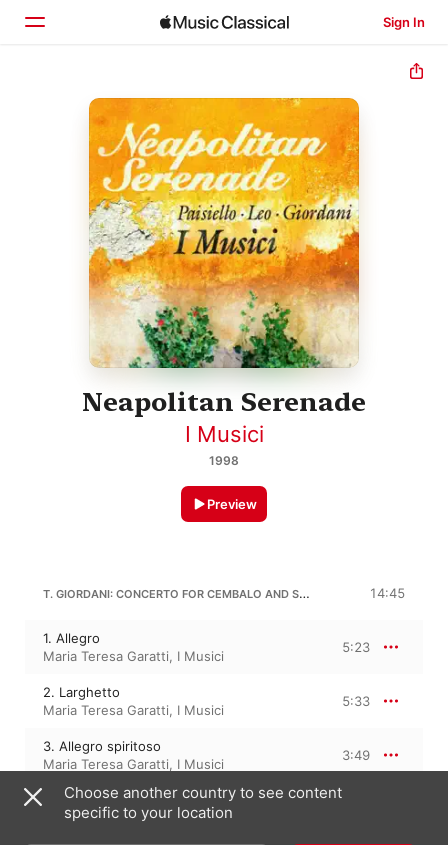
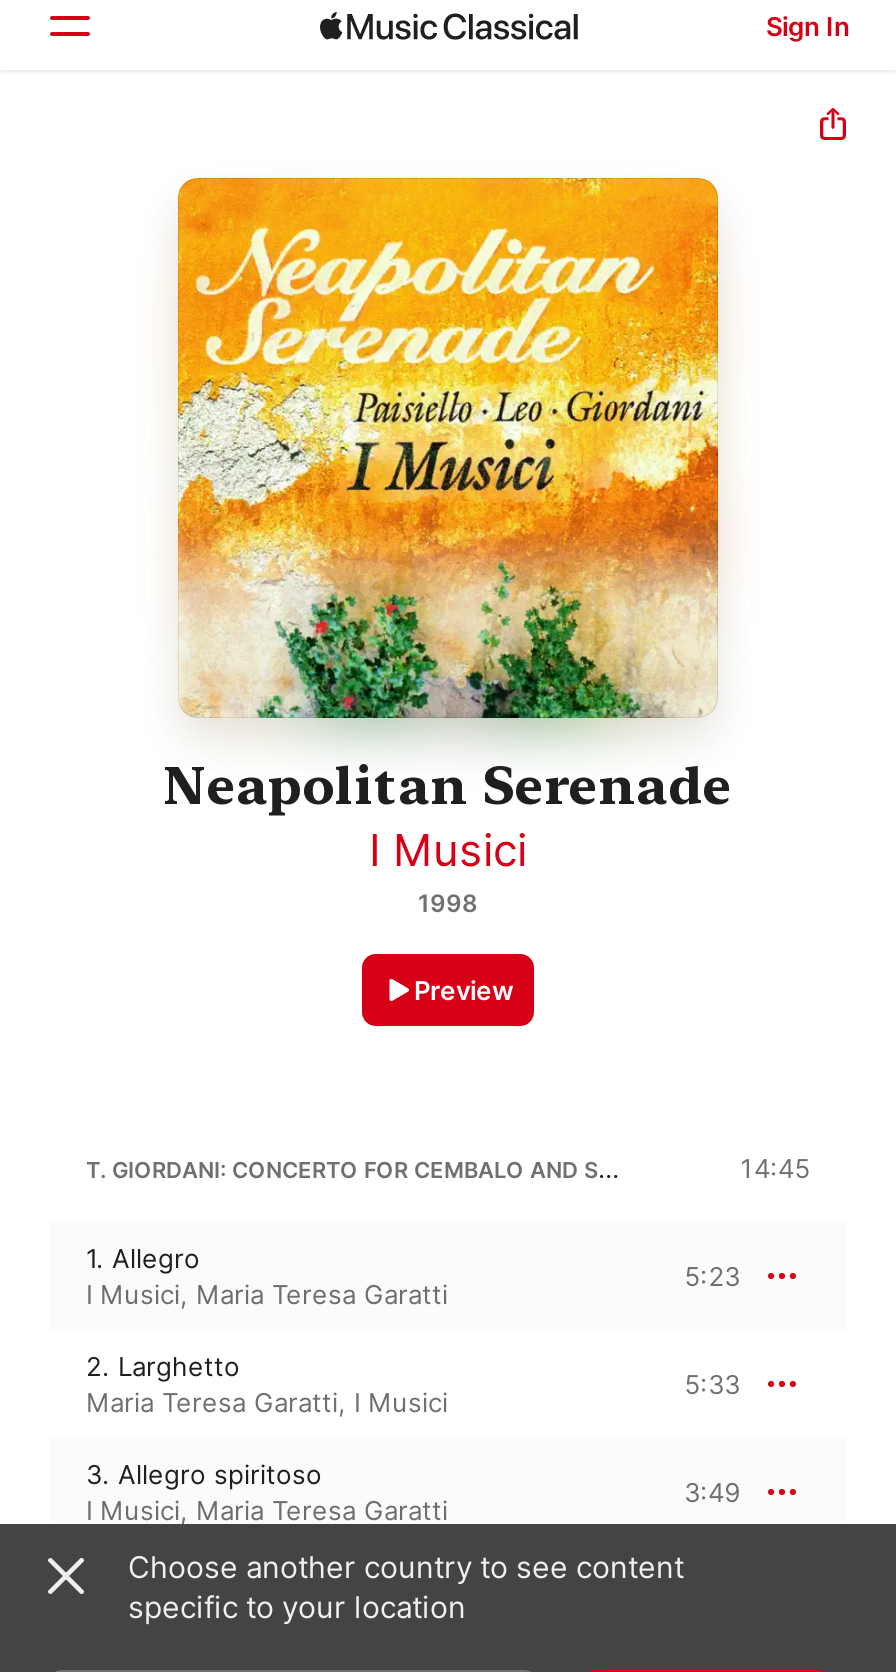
[43,648,224,664] Maria Teresa Garatti, I Musici -> [86,1279,448,1311] I Musici, Maria Teresa Garatti
[43,756,224,772] Maria Teresa Garatti, I Musici -> [86,1495,448,1527] I Musici, Maria Teresa Garatti

